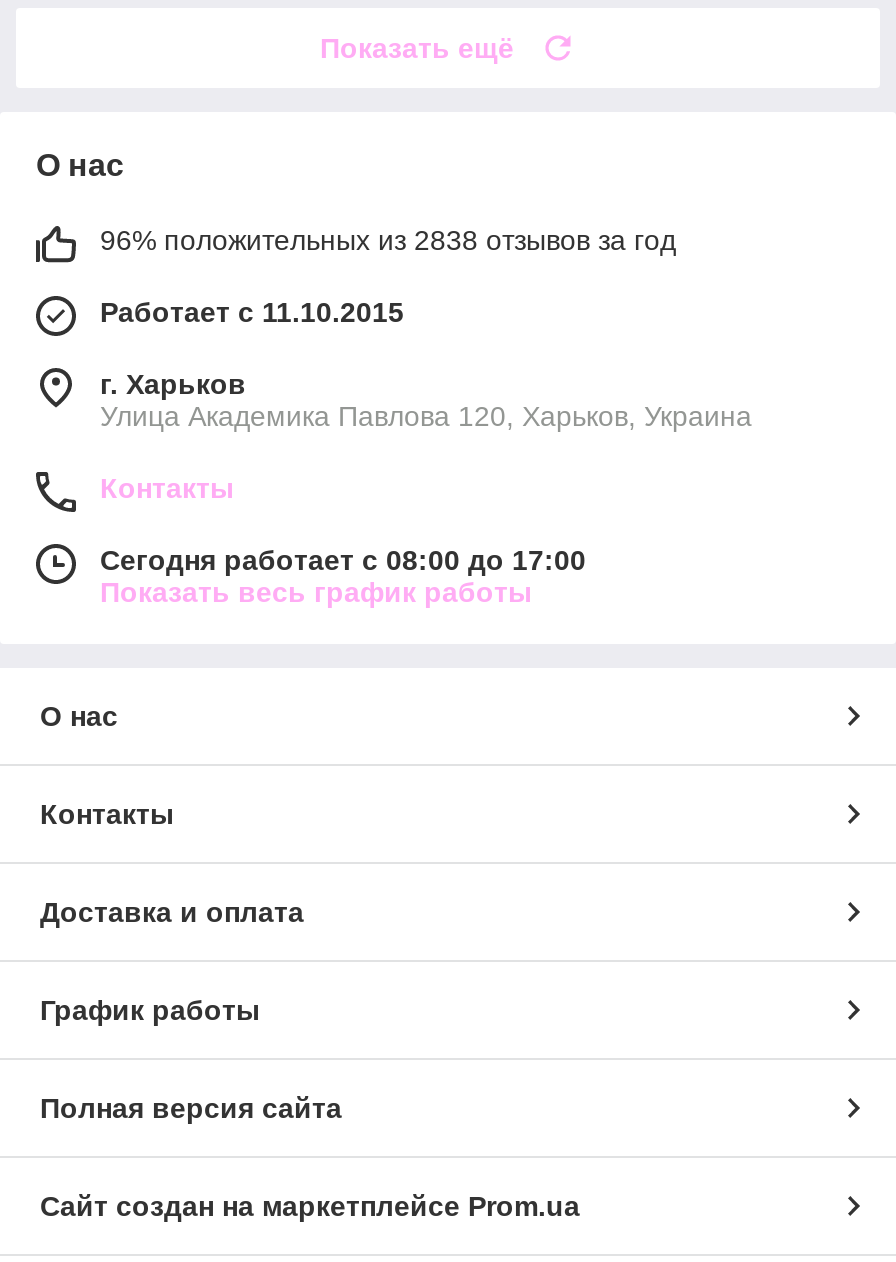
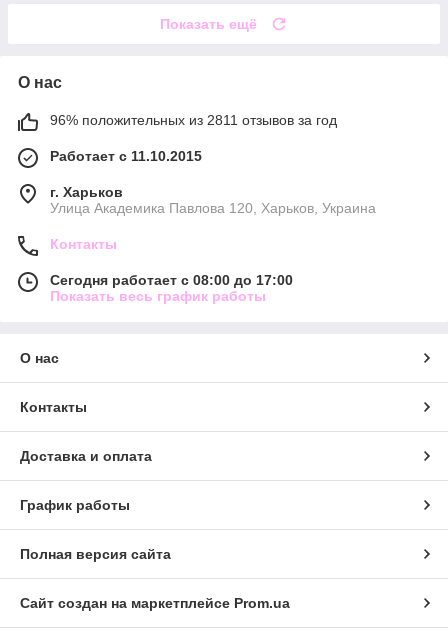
[100,224,676,256] 96% положительных из 2838 отзывов за год -> [50,112,337,128] 96% положительных из 2811 отзывов за год

